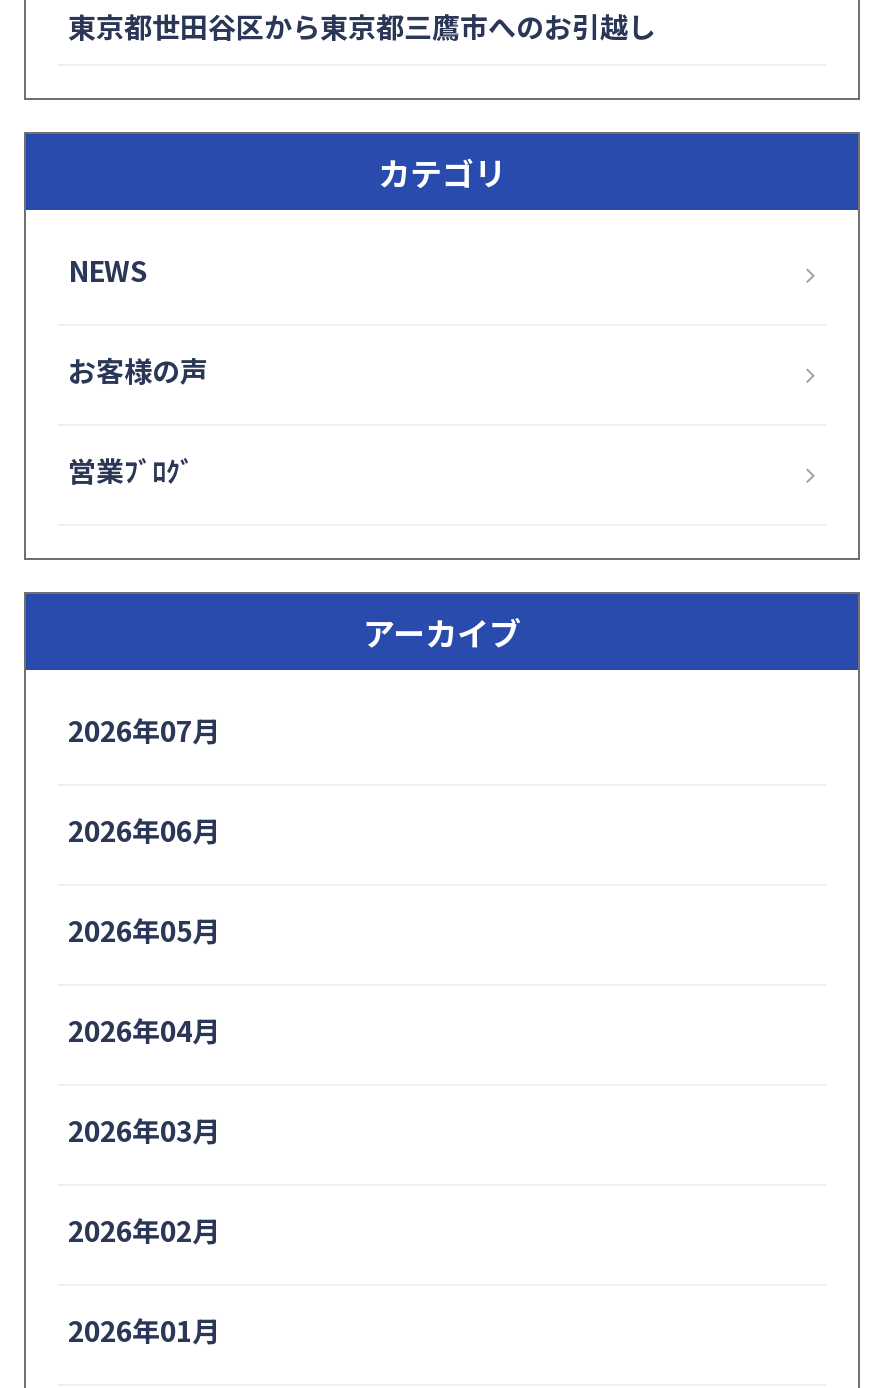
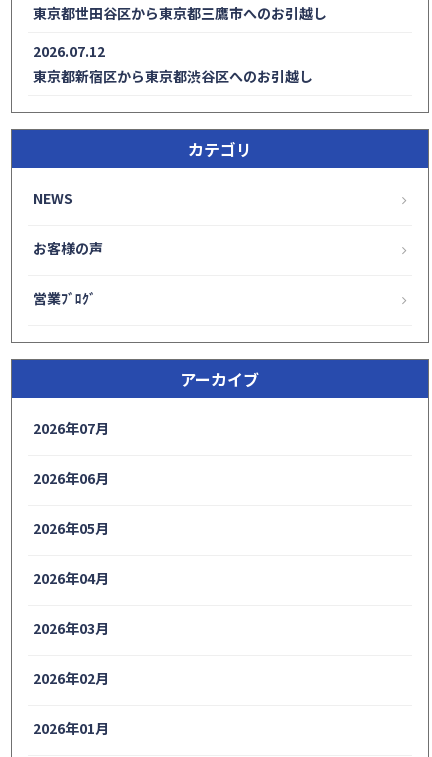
none -> [33,41,313,86] 2026.07.12 | 東京都新宿区から東京都渋谷区へのお引越し

